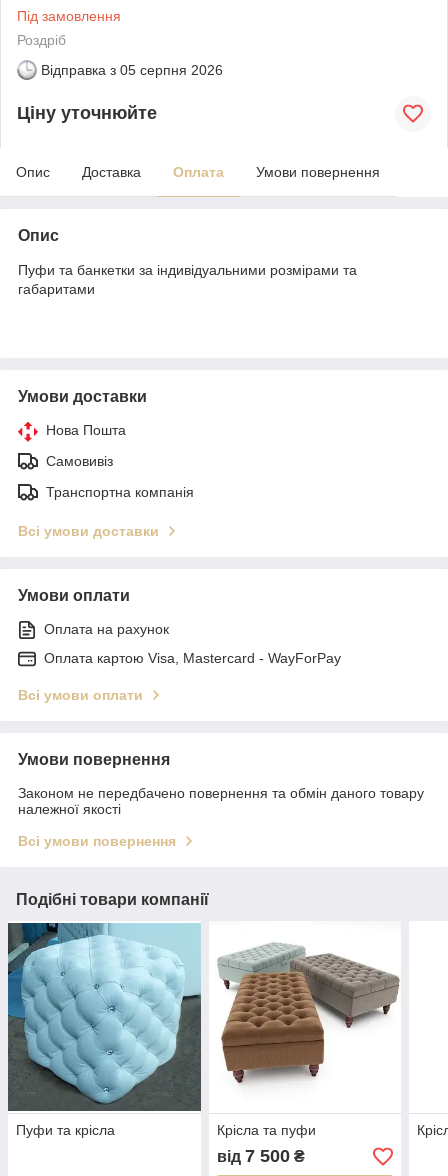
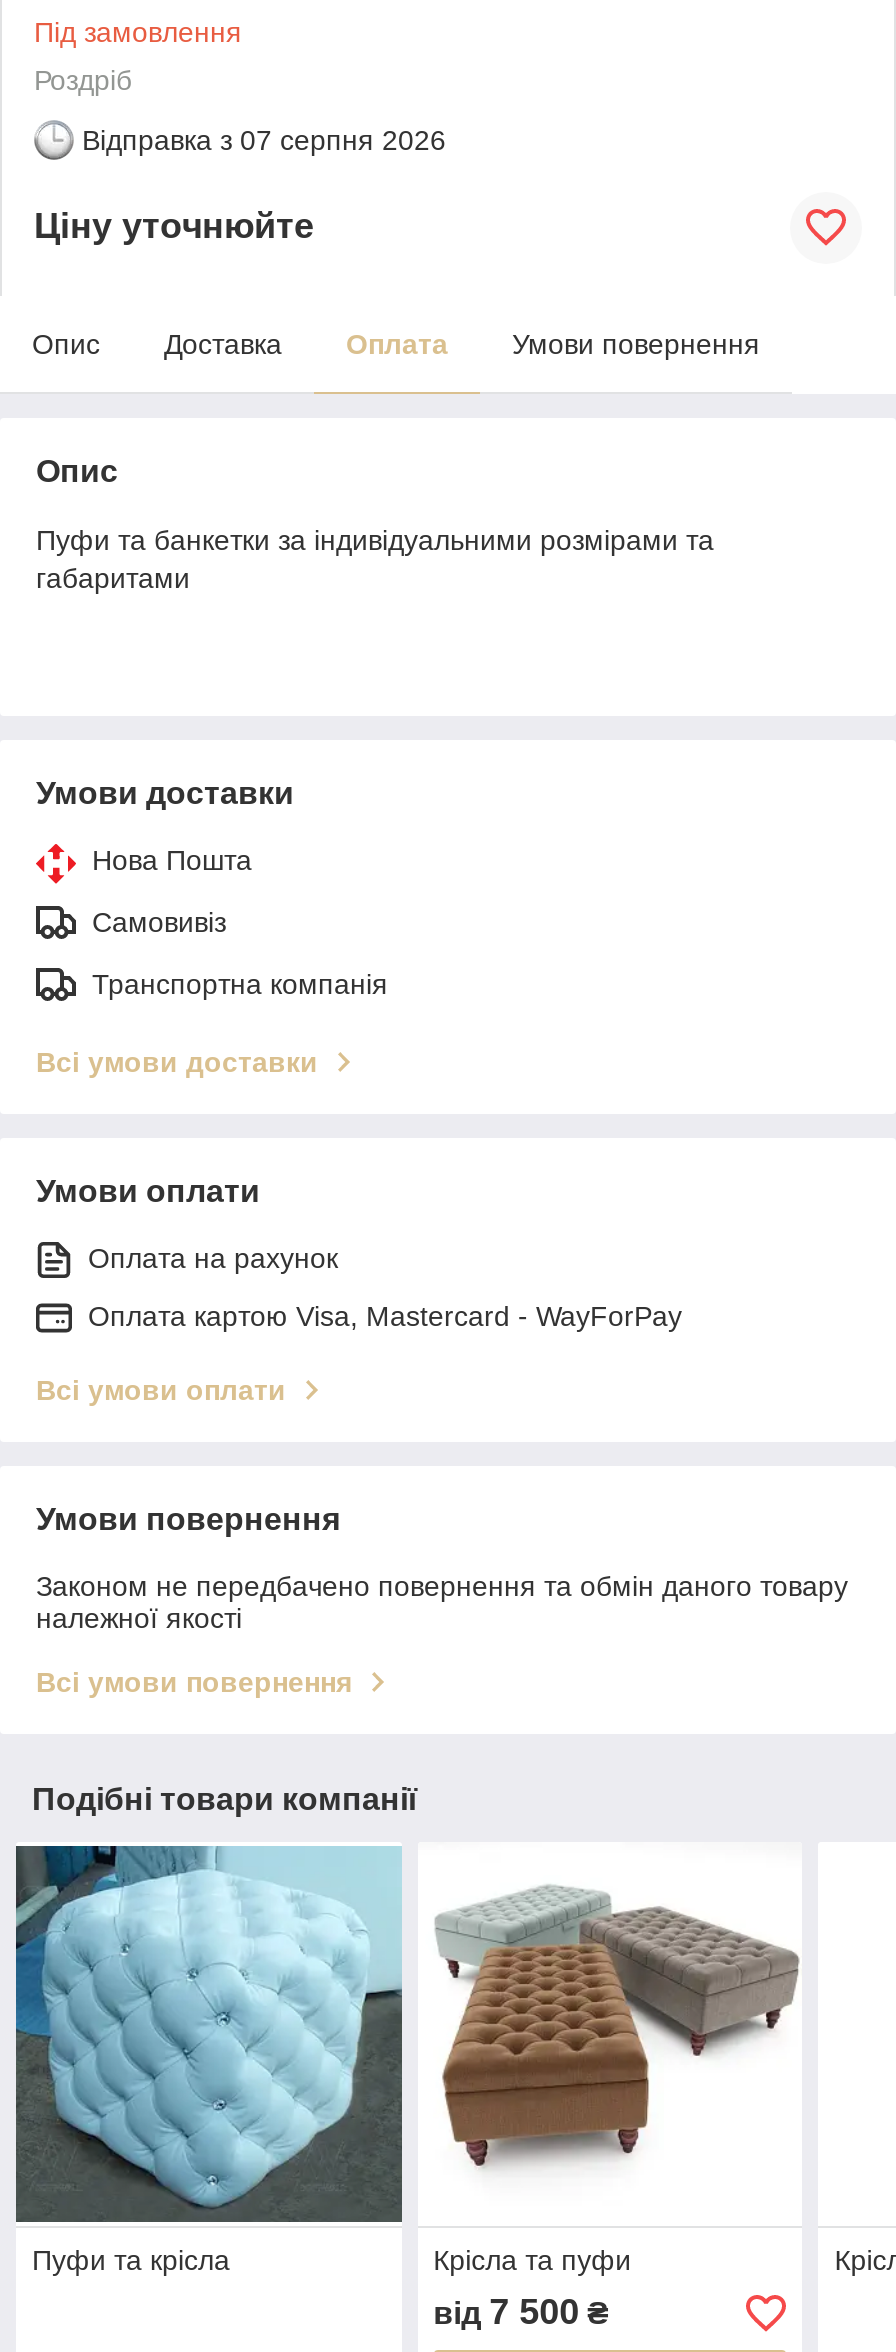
[41,62,223,78] Відправка з 05 серпня 2026 -> [82,124,446,156] Відправка з 07 серпня 2026

